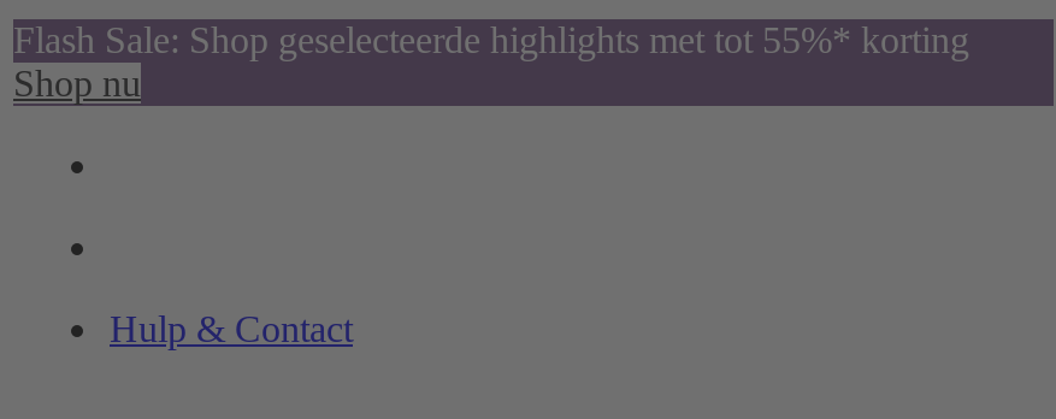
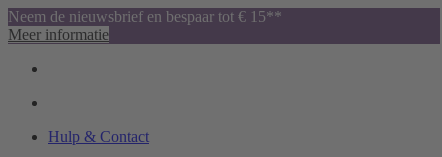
[13,19,969,104] Flash Sale: Shop geselecteerde highlights met tot 55%* korting | Shop nu -> [8,8,282,43] Neem de nieuwsbrief en bespaar tot € 15** | Meer informatie

